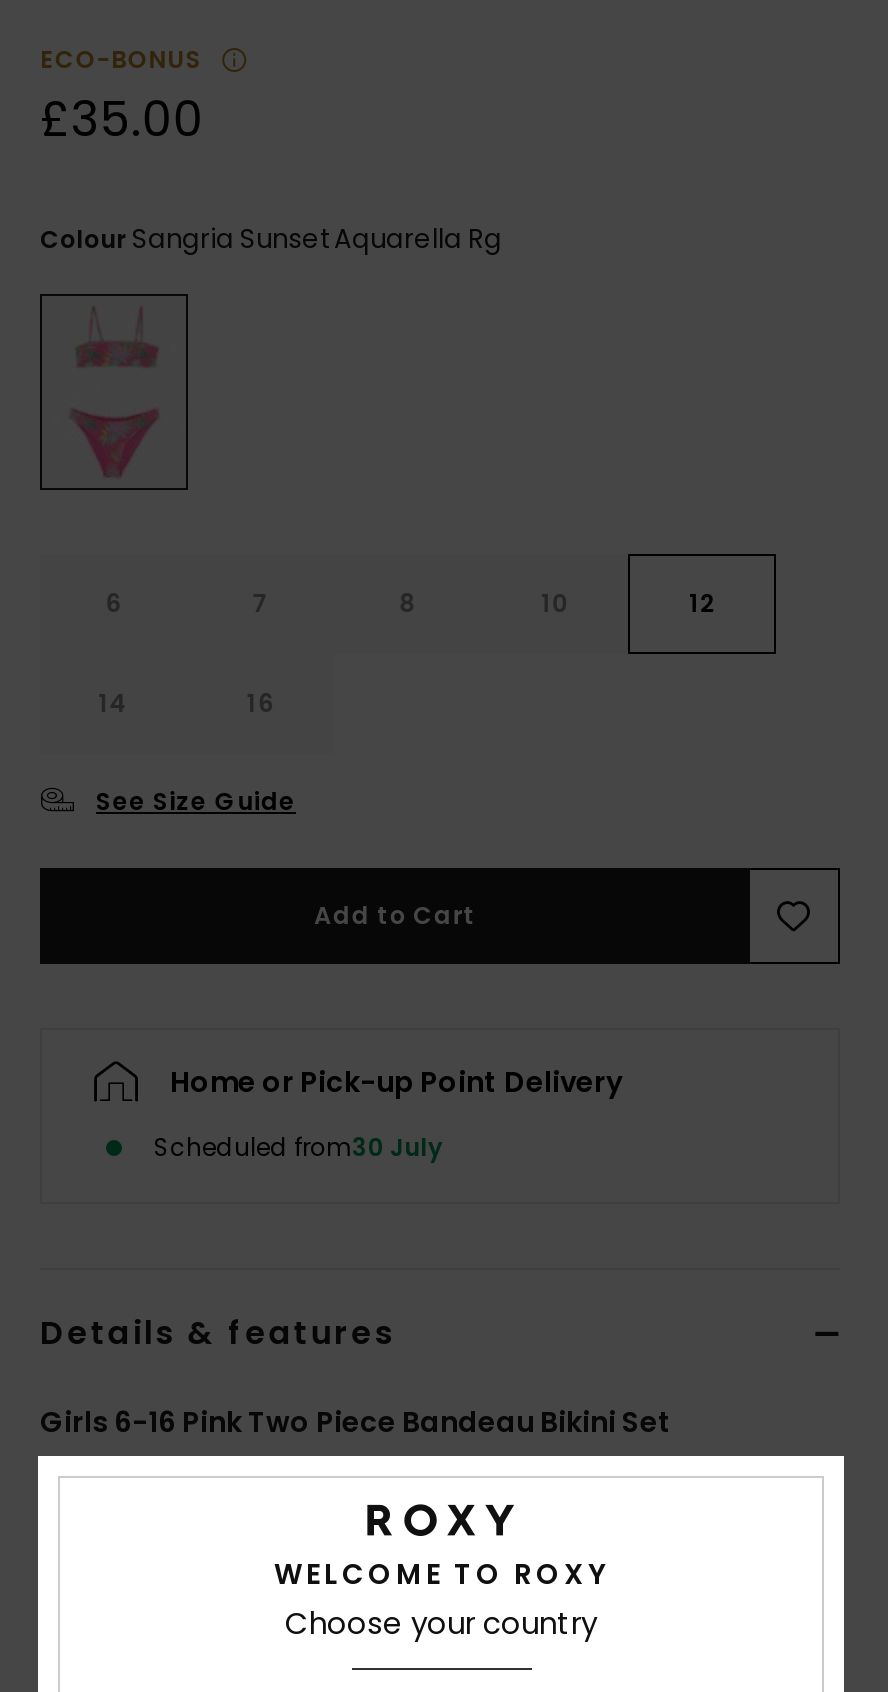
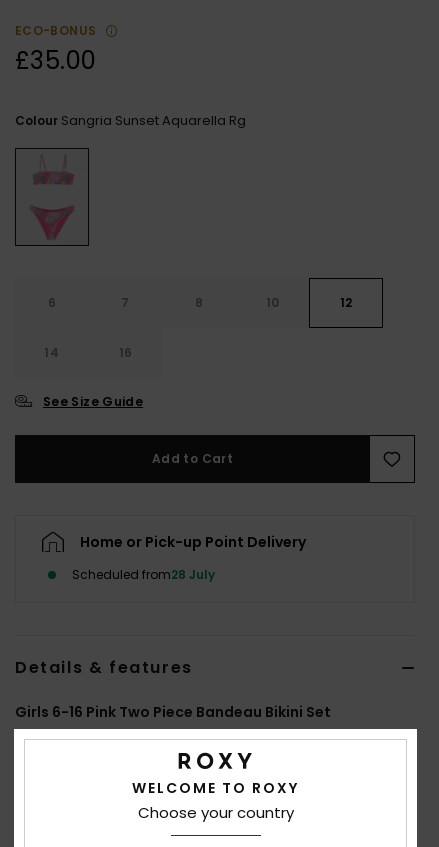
[154,1130,442,1164] Scheduled from30 July -> [72,566,215,583] Scheduled from28 July

